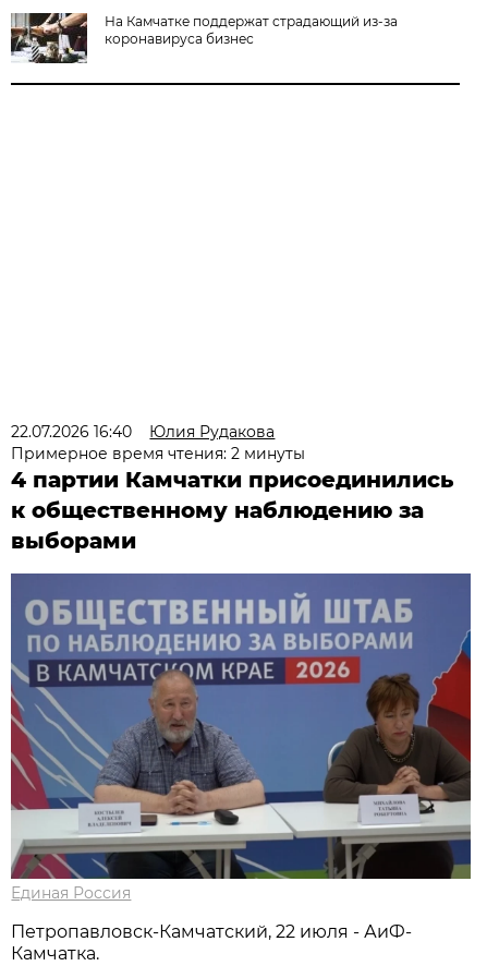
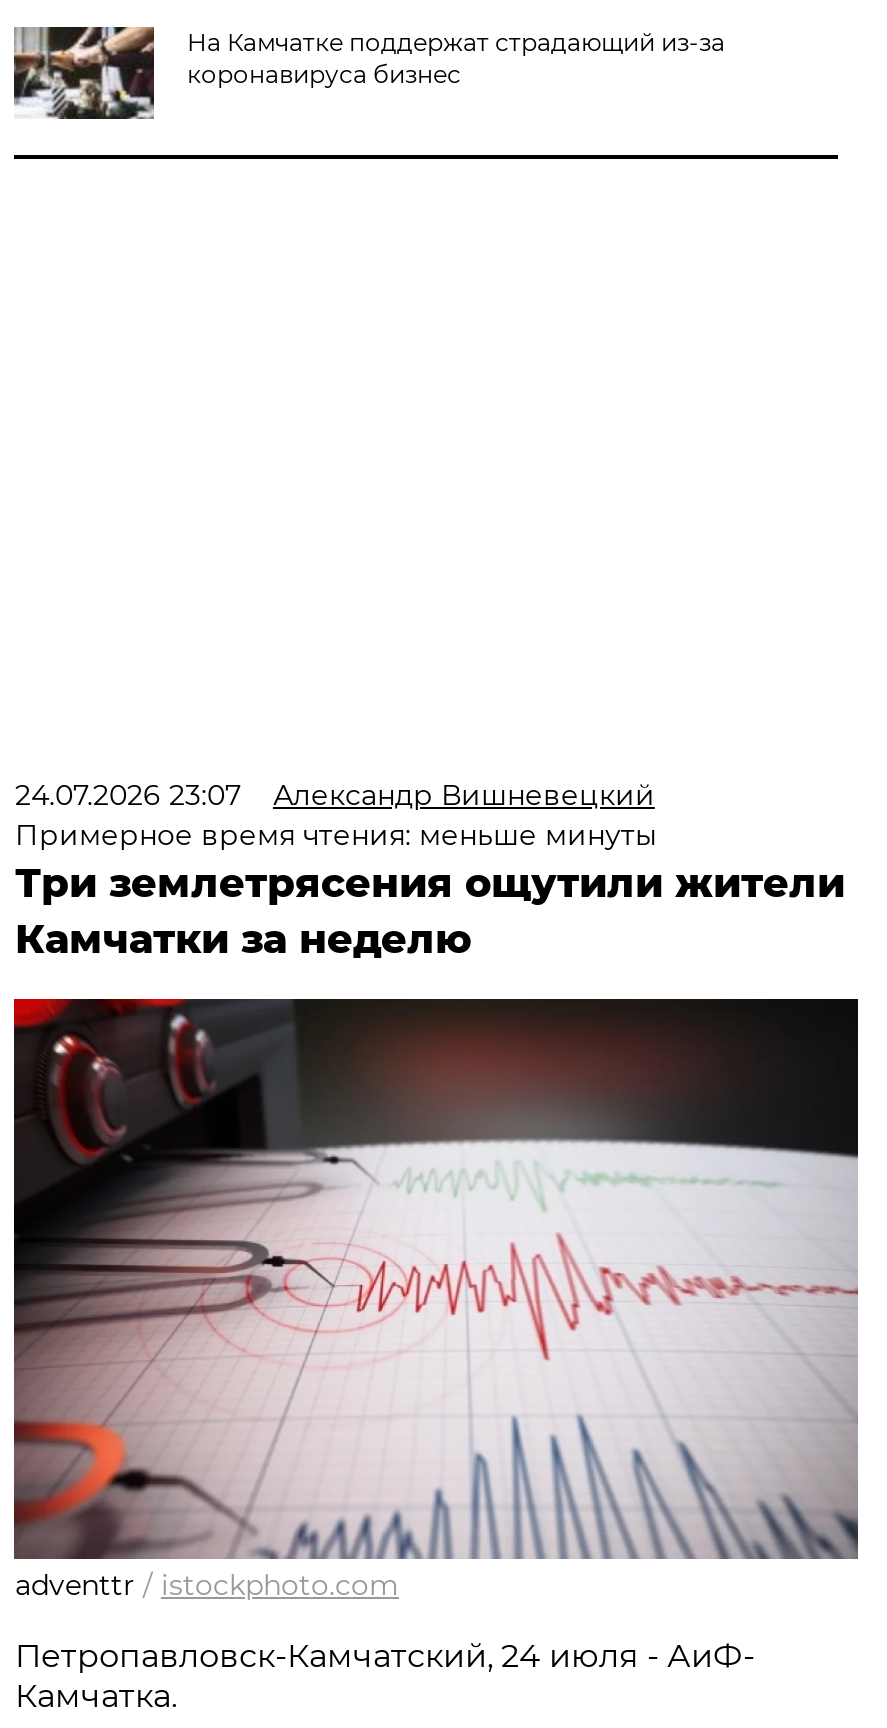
[11,422,454,554] 22.07.2026 16:40 | Юлия Рудакова | Примерное время чтения: 2 минуты | 4 партии Камчатки присоединились | к общественному наблюдению за | выборами -> [15,777,845,963] 24.07.2026 23:07 | Александр Вишневецкий | Примерное время чтения: меньше минуты | Три землетрясения ощутили жители | Камчатки за неделю
[10,572,472,903] [image] | Единая Россия -> [12,997,860,1603] [image] | adventtr / istockphoto.com
[11,922,412,942] Петропавловск-Камчатский, 22 июля - АиФ- -> [15,1637,755,1675] Петропавловск-Камчатский, 24 июля - АиФ-

